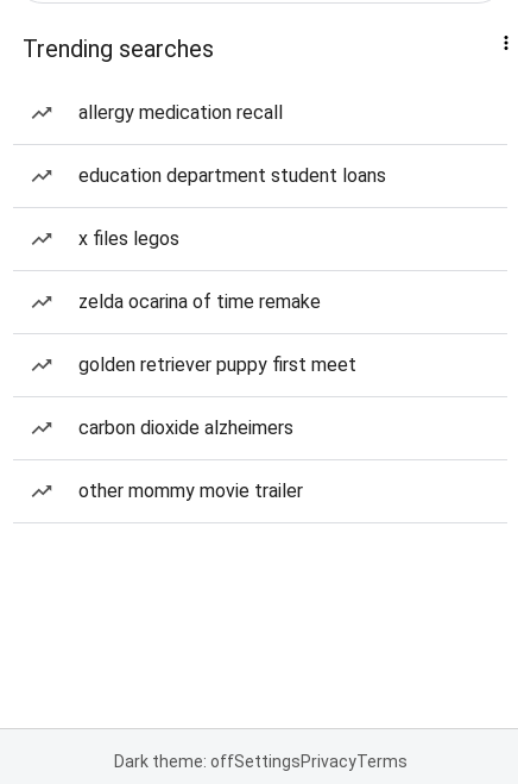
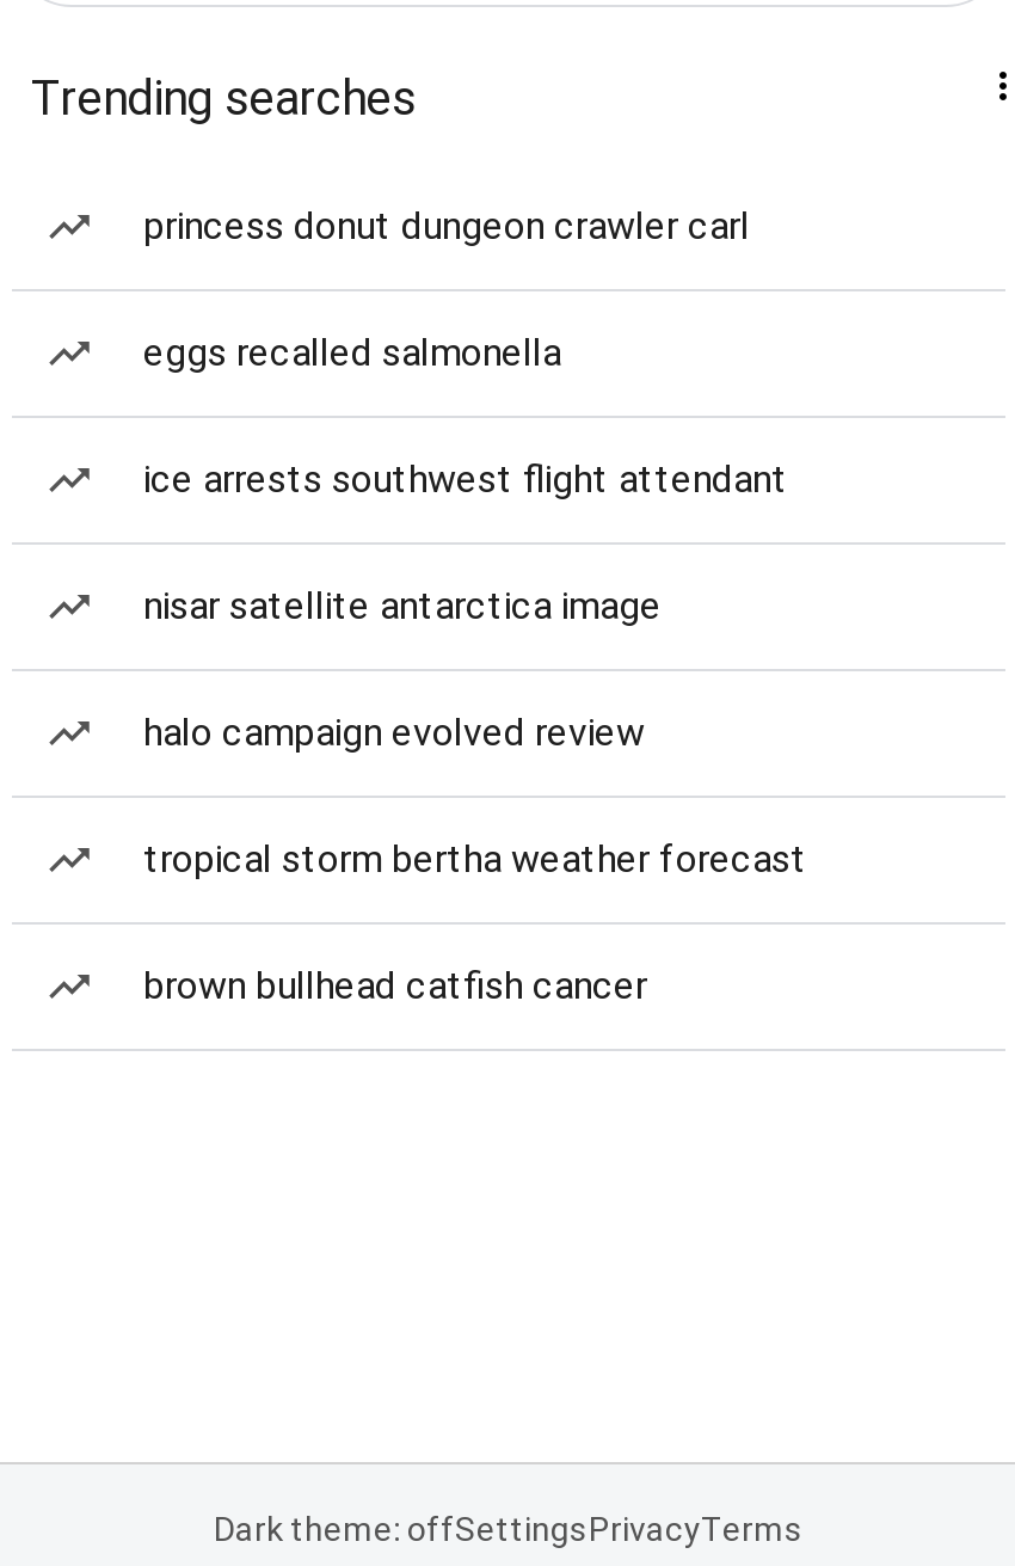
[78,101,283,124] allergy medication recall -> [143,203,750,248] princess donut dungeon crawler carl
[78,164,386,187] education department student loans -> [143,330,561,375] eggs recalled salmonella
[78,227,179,250] x files legos -> [143,456,788,502] ice arrests southwest flight attendant
[78,290,321,313] zelda ocarina of time remake -> [143,583,662,628] nisar satellite antarctica image
[78,353,356,376] golden retriever puppy first meet -> [143,710,645,755] halo campaign evolved review
[78,416,293,439] carbon dioxide alzheimers -> [143,836,807,882] tropical storm bertha weather forecast
[78,479,303,502] other mommy movie trailer -> [143,963,647,1008] brown bullhead catfish cancer

